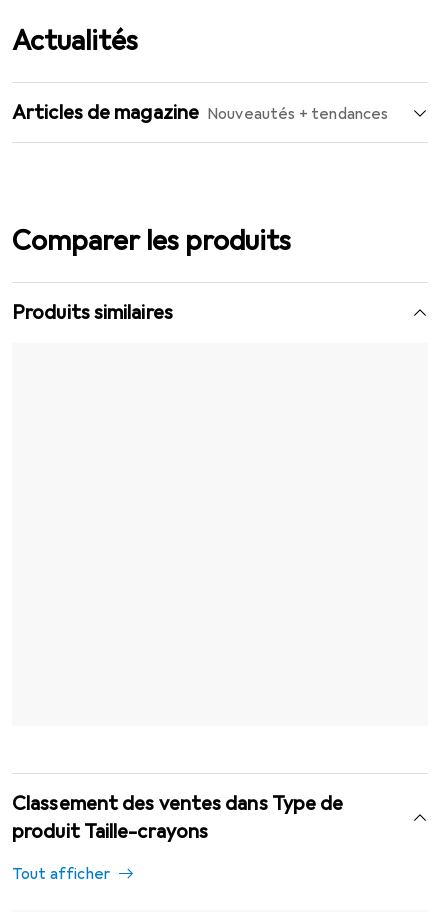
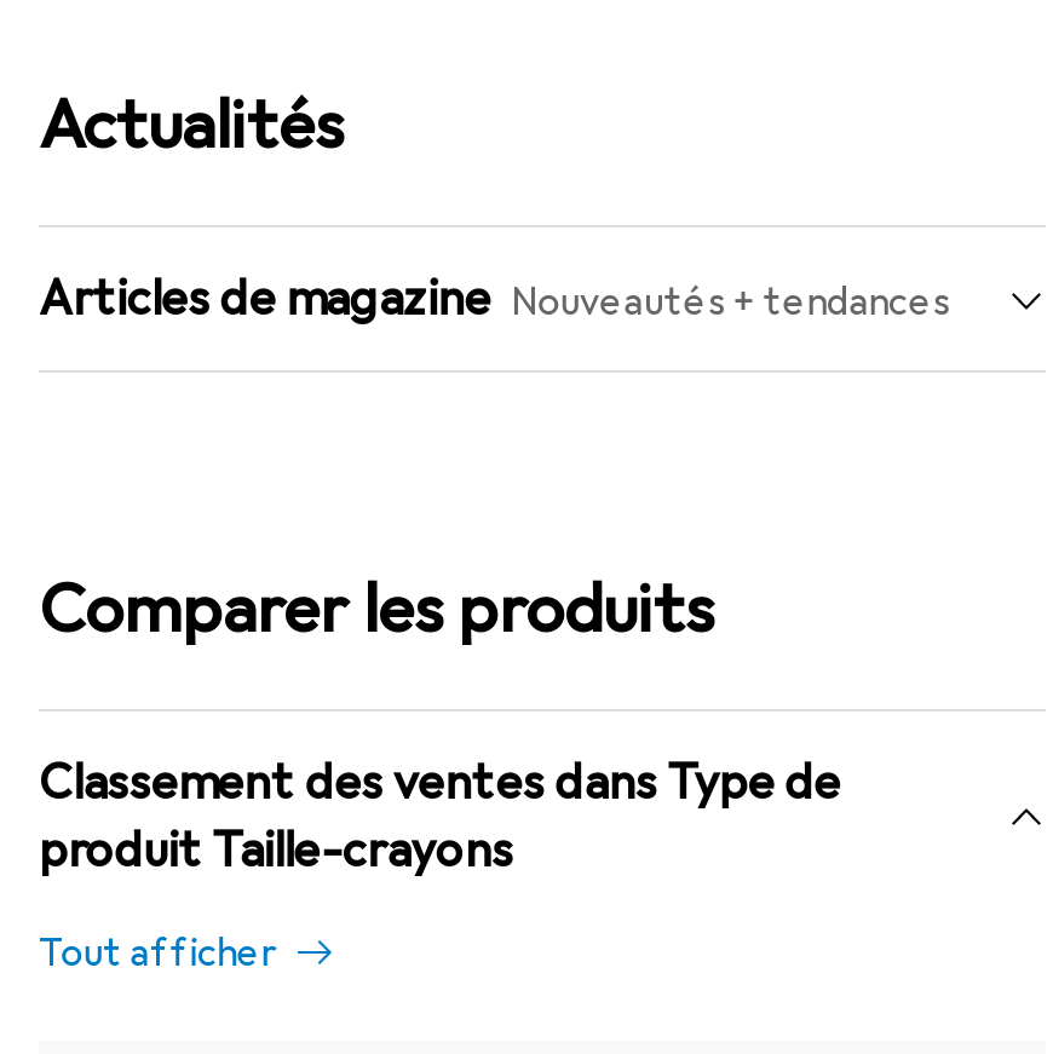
[12,300,173,325] Produits similaires -> none

